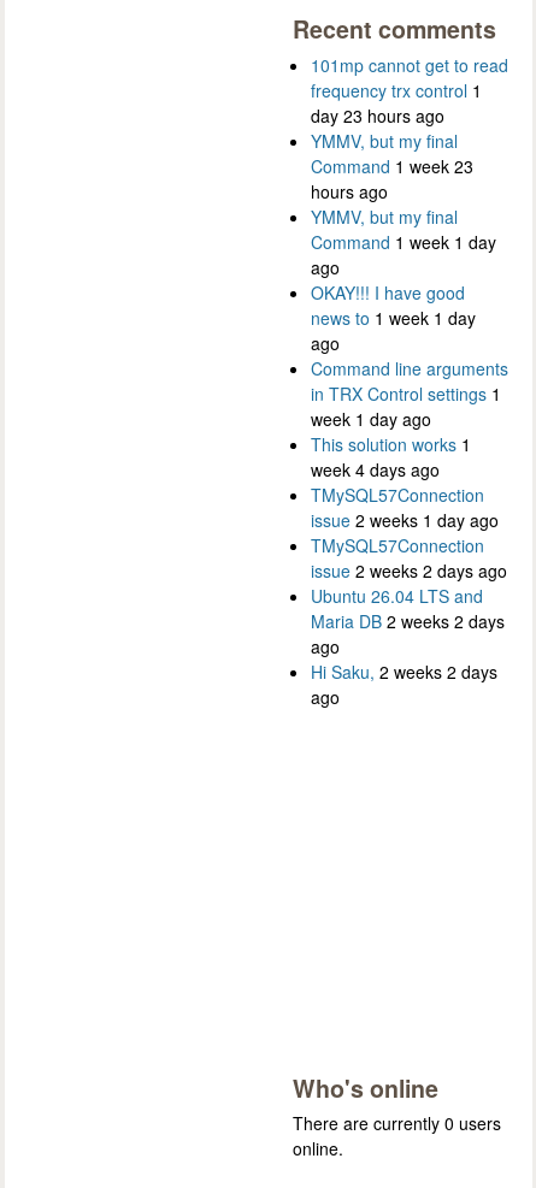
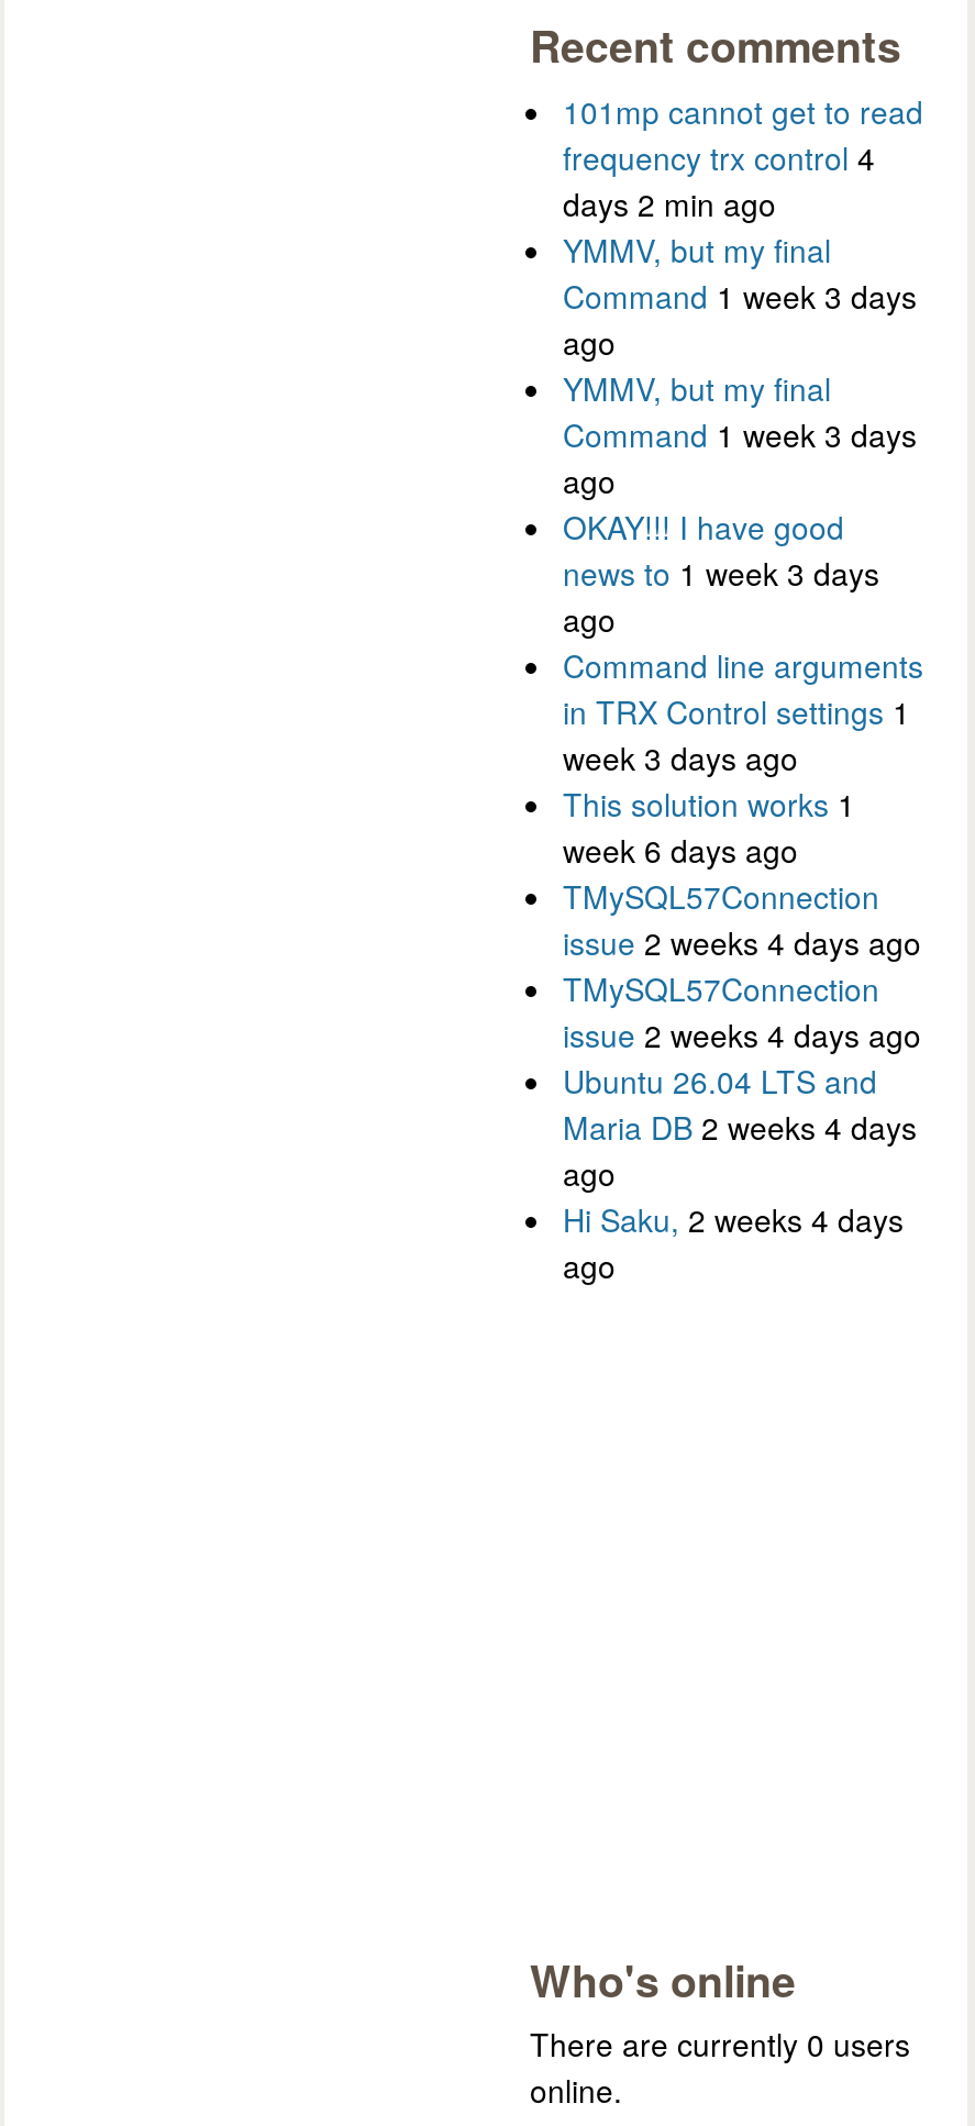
[311,78,482,102] frequency trx control 1 -> [563,134,875,178] frequency trx control 4
[311,103,444,127] day 23 hours ago -> [563,180,776,224] days 2 min ago
[311,153,473,203] Command 1 week 23 | hours ago -> [563,273,917,363] Command 1 week 3 days | ago
[311,229,496,253] Command 1 week 1 day -> [563,411,917,455] Command 1 week 3 days
[311,305,476,329] news to 1 week 1 day -> [563,550,879,594] news to 1 week 3 days
[311,406,431,430] week 1 day ago -> [563,734,798,778] week 3 days ago
[311,457,440,481] week 4 days ago -> [563,827,798,871] week 6 days ago
[311,507,499,531] issue 2 weeks 1 day ago -> [563,919,921,963] issue 2 weeks 4 days ago
[311,558,507,582] issue 2 weeks 2 days ago -> [563,1011,921,1055] issue 2 weeks 4 days ago
[311,608,505,633] Maria DB 2 weeks 2 days -> [563,1104,917,1148] Maria DB 2 weeks 4 days
[311,659,497,683] Hi Saku, 2 weeks 2 days -> [563,1196,904,1240] Hi Saku, 2 weeks 4 days

